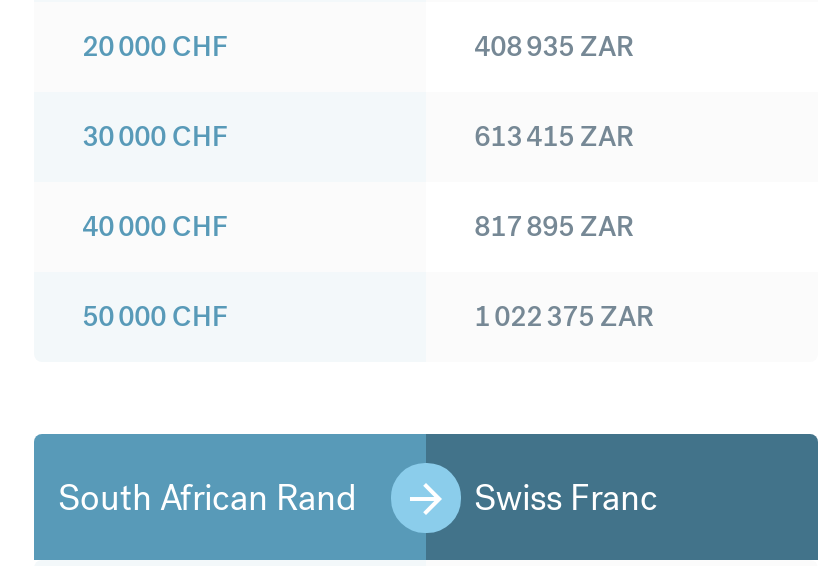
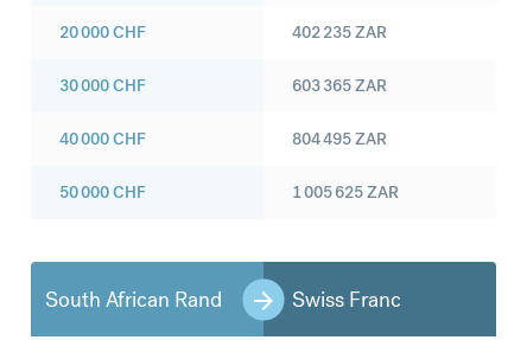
[474,28,634,64] 408 935 ZAR -> [292,22,387,43] 402 235 ZAR
[474,118,634,154] 613 415 ZAR -> [292,75,387,96] 603 365 ZAR
[474,208,634,244] 817 895 ZAR -> [292,128,387,150] 804 495 ZAR
[474,298,654,334] 1 022 375 ZAR -> [292,181,399,203] 1 005 625 ZAR

